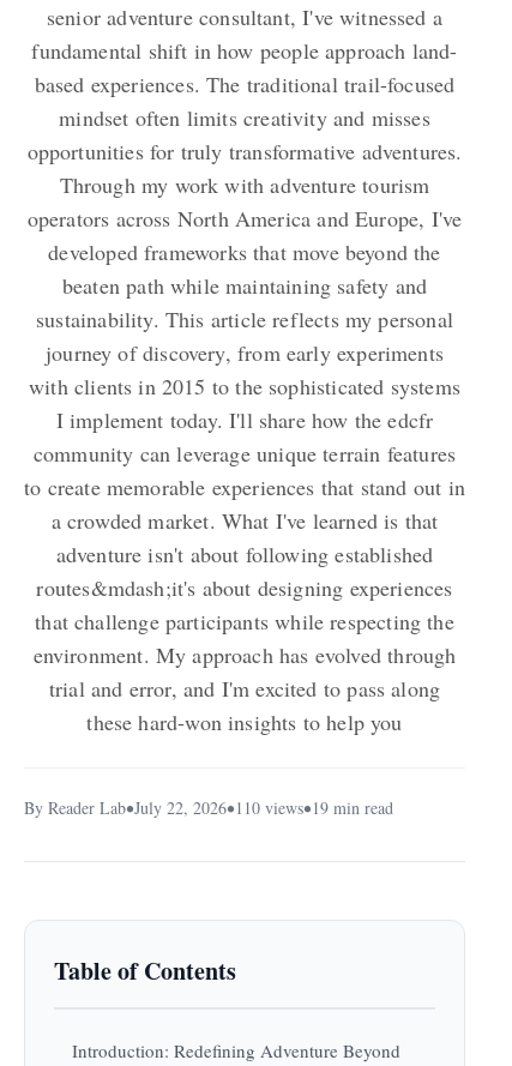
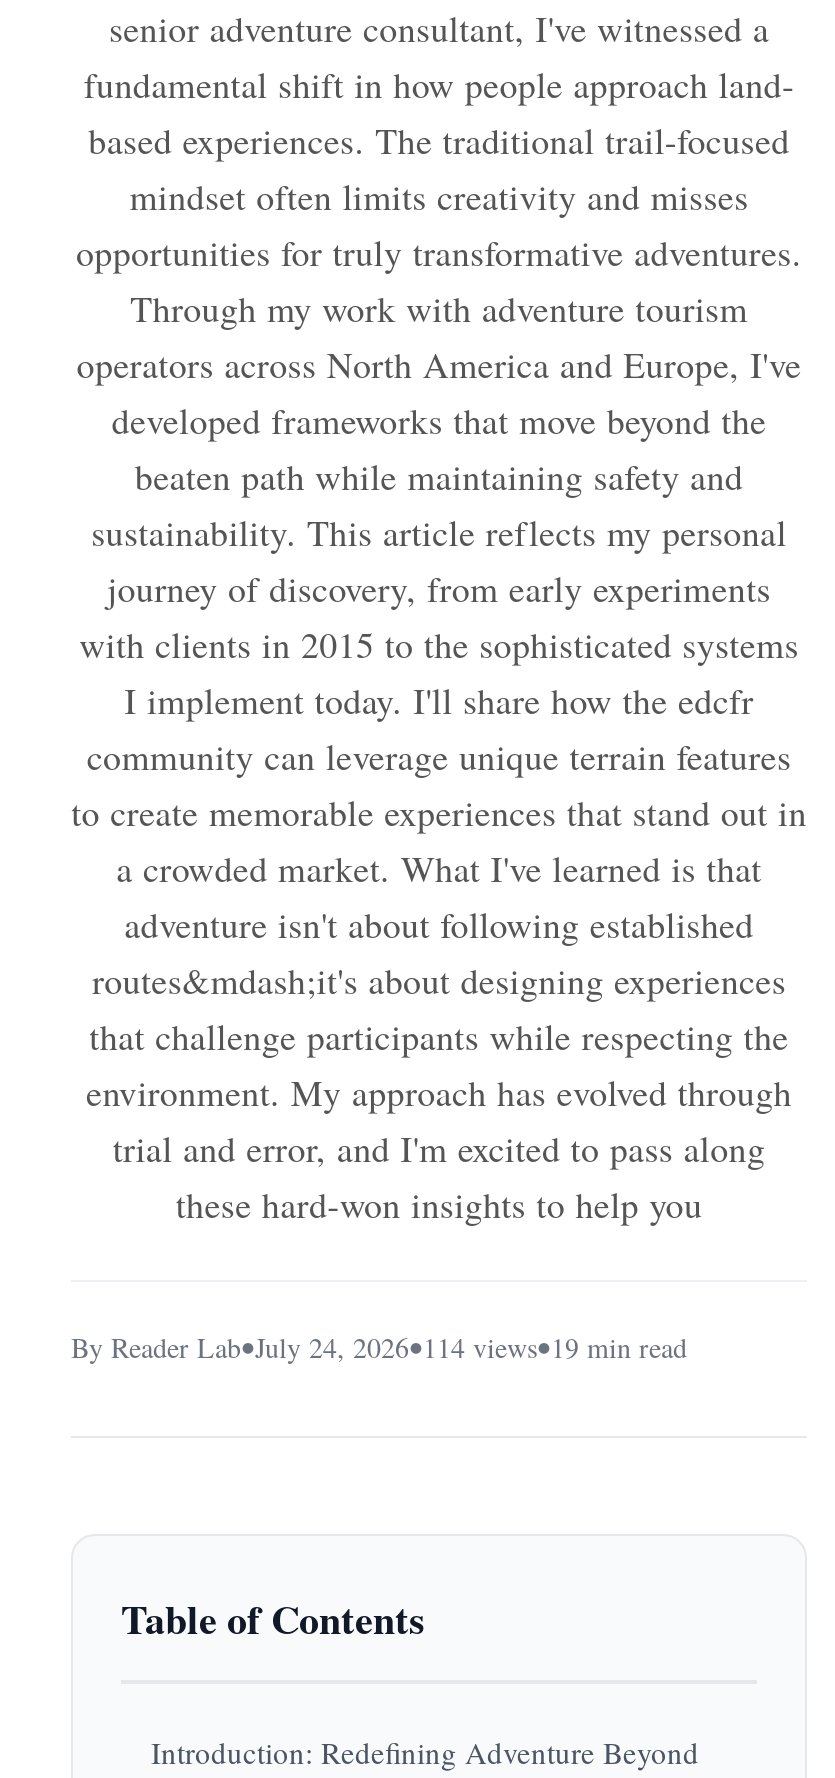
[24,796,393,819] By Reader Lab July 22, 2026 110 views 19 min read -> [71,1328,687,1366] By Reader Lab July 24, 2026 114 views 19 min read

